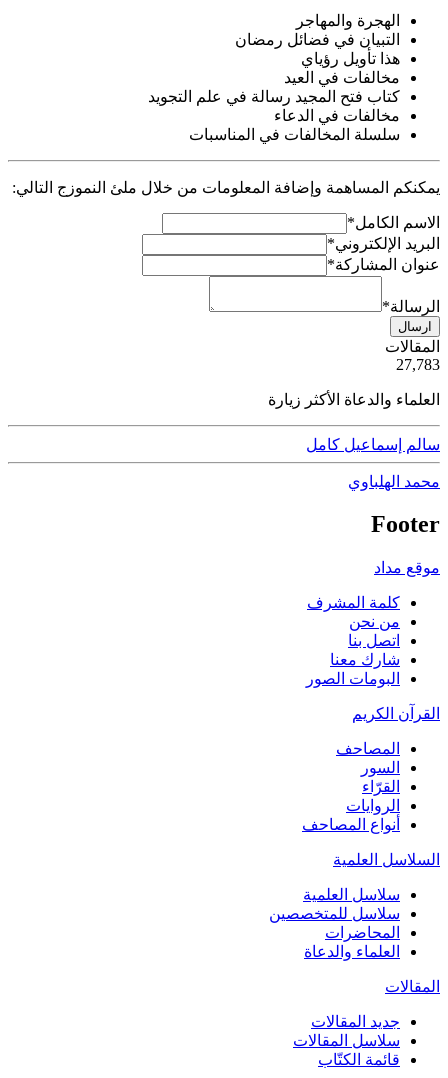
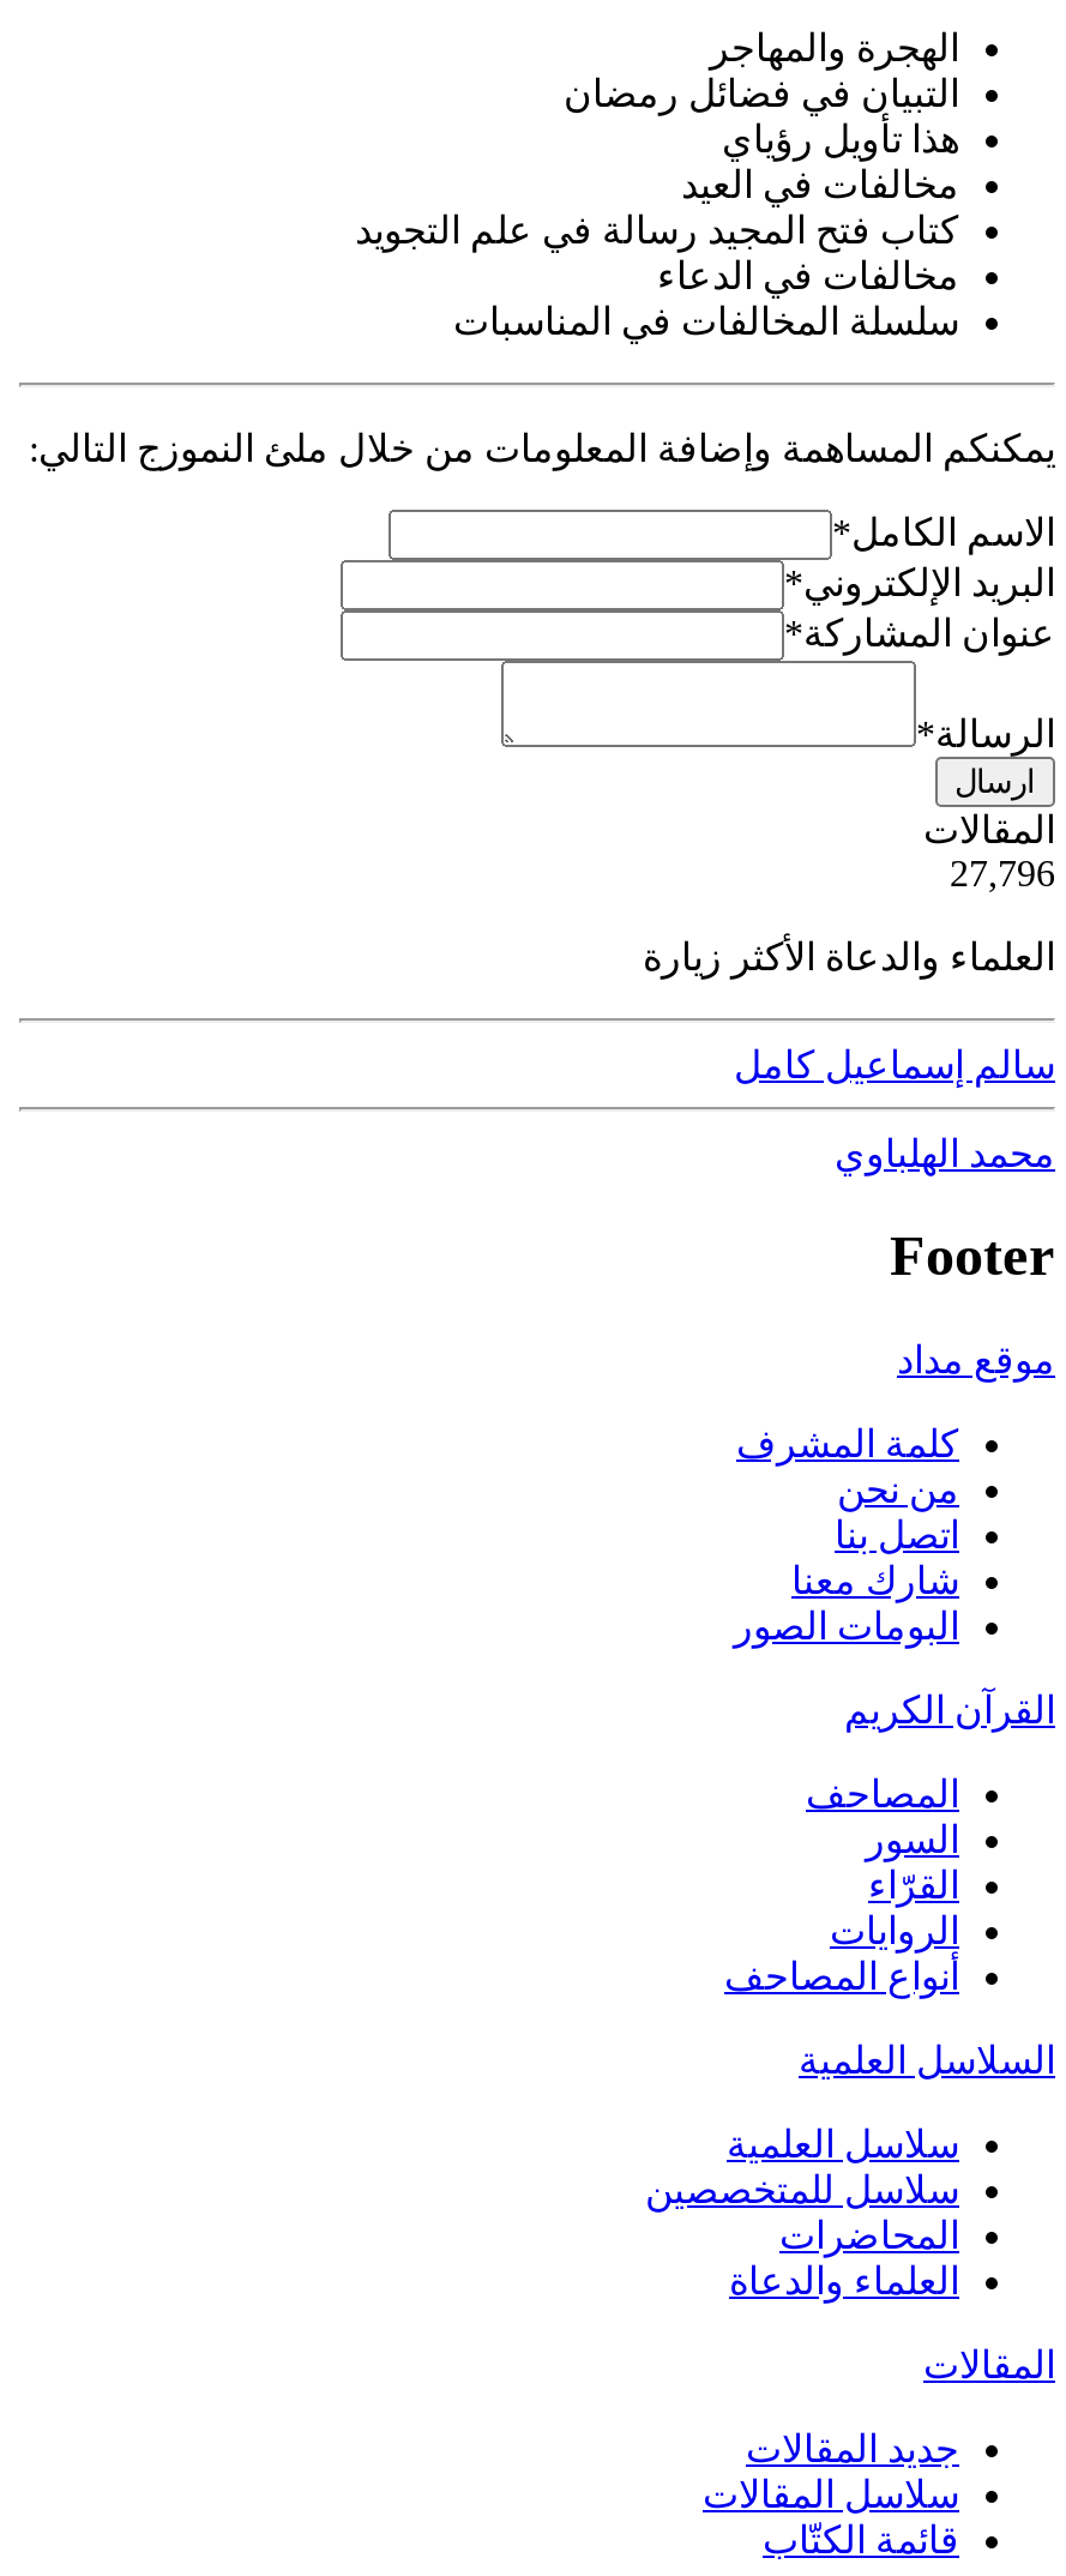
[396,356,440,373] 27,783 -> [950,853,1055,894] 27,796

